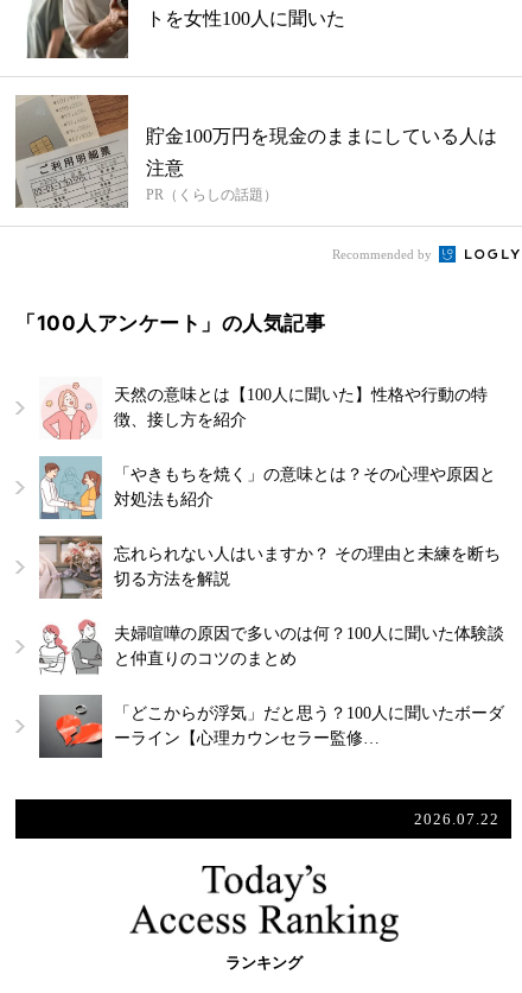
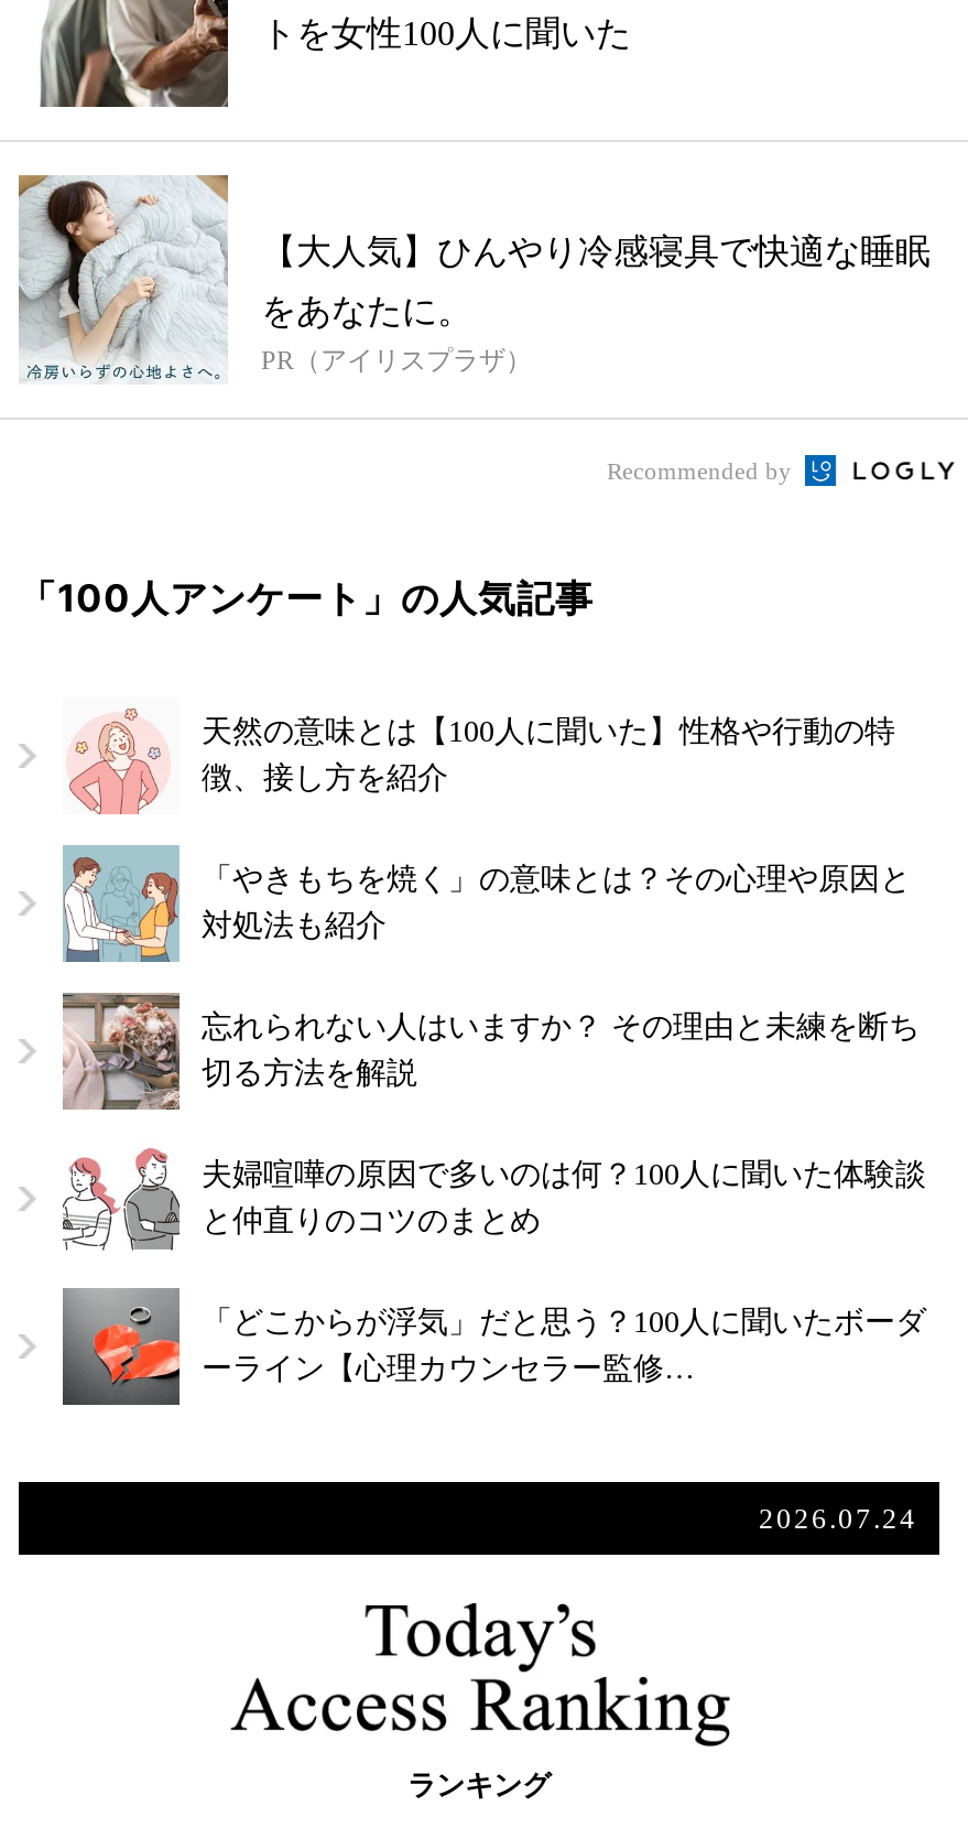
[14,94,497,208] [image] | 貯金100万円を現金のままにしている人は -> [19,176,931,383] [image] | 【大人気】ひんやり冷感寝具で快適な睡眠
[146,157,278,203] 注意 | PR（くらしの話題） -> [261,292,532,376] をあなたに。 | PR（アイリスプラザ）
[414,809,499,827] 2026.07.22 -> [759,1502,917,1535] 2026.07.24

